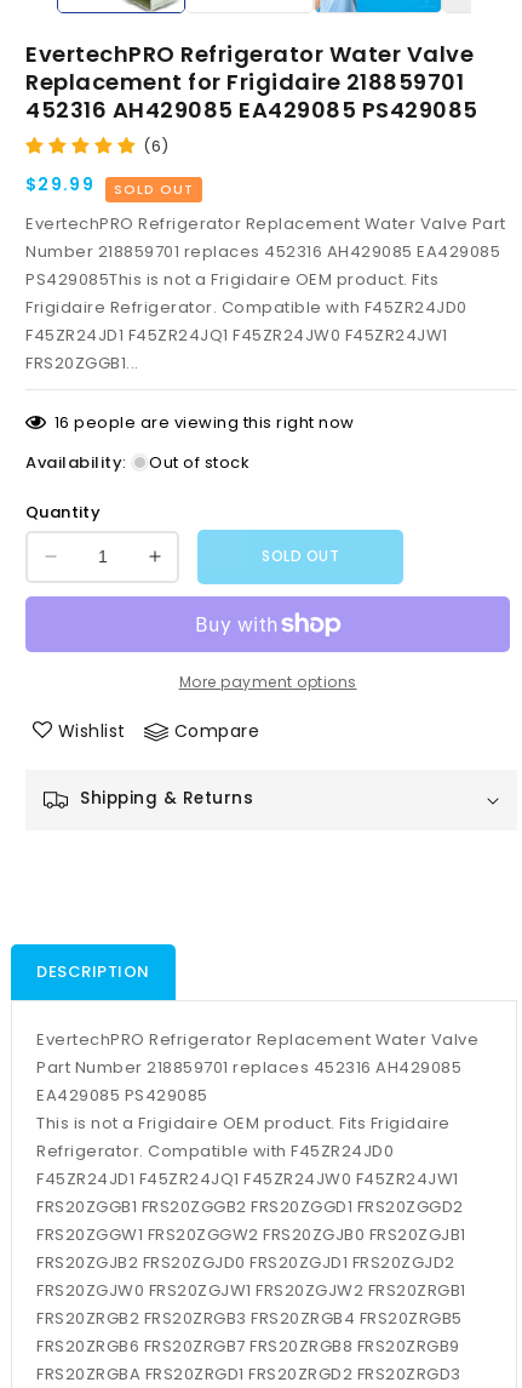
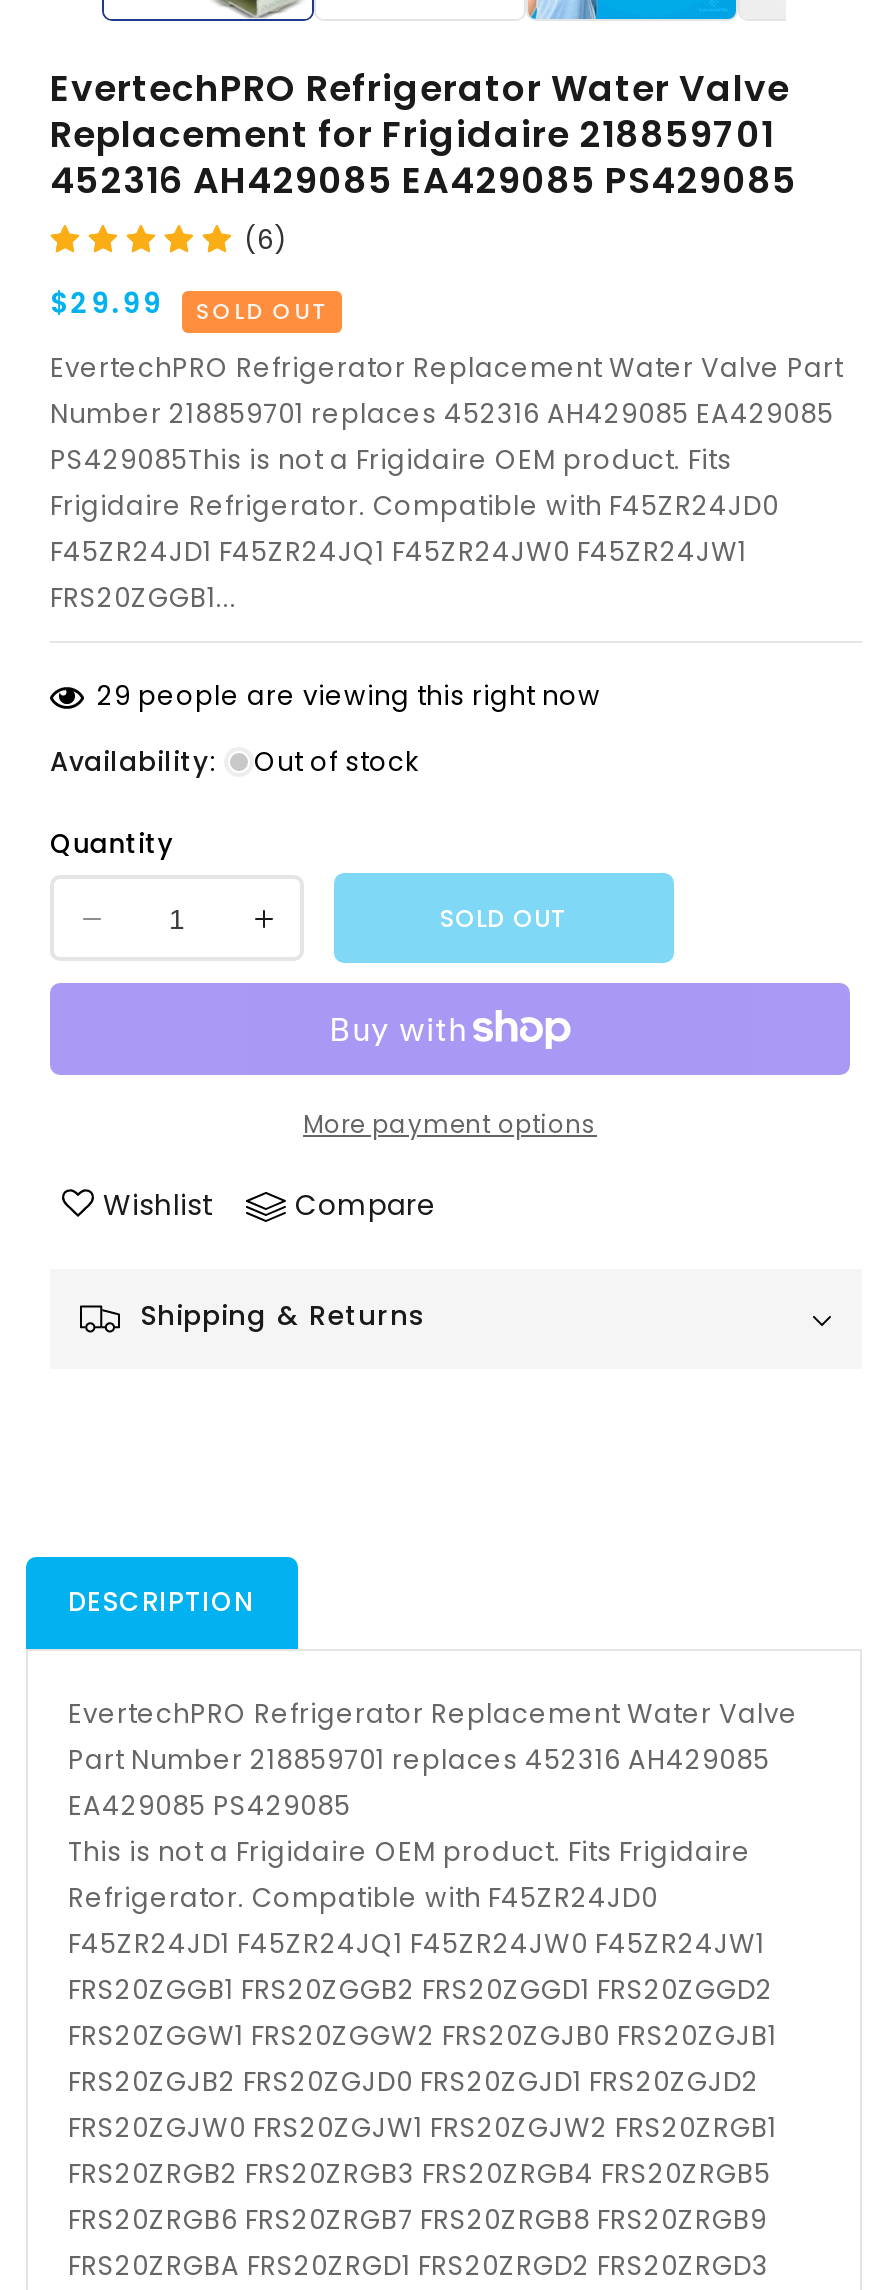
[54,410,354,433] 16 people are viewing this right now -> [97,677,601,715] 29 people are viewing this right now

